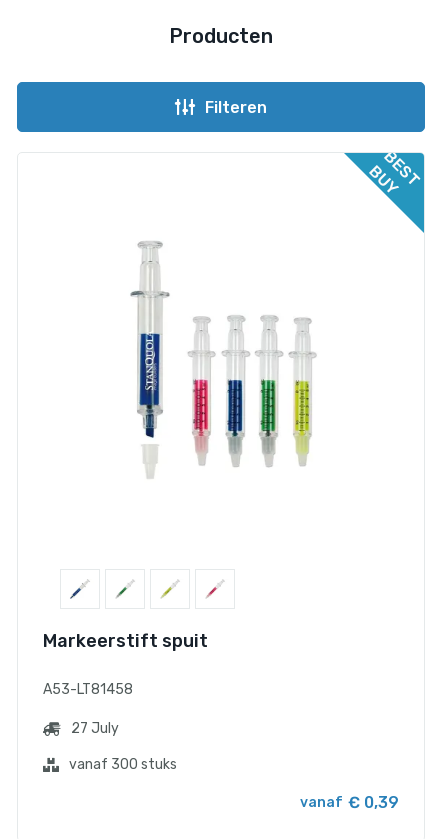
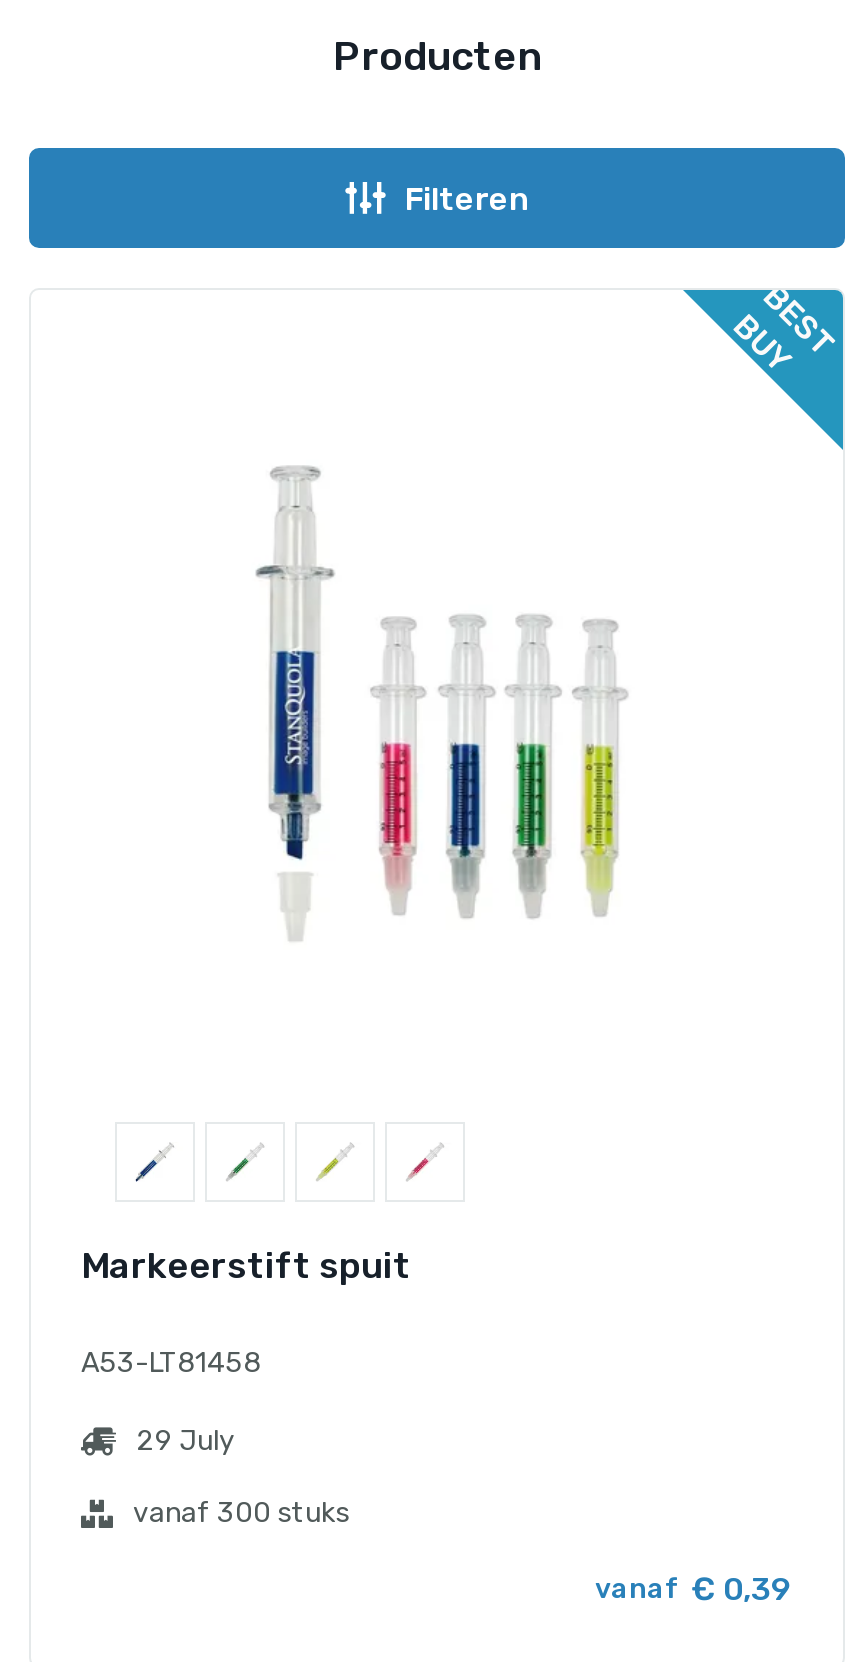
[71,720,119,737] 27 July -> [137,1424,235,1458] 29 July

